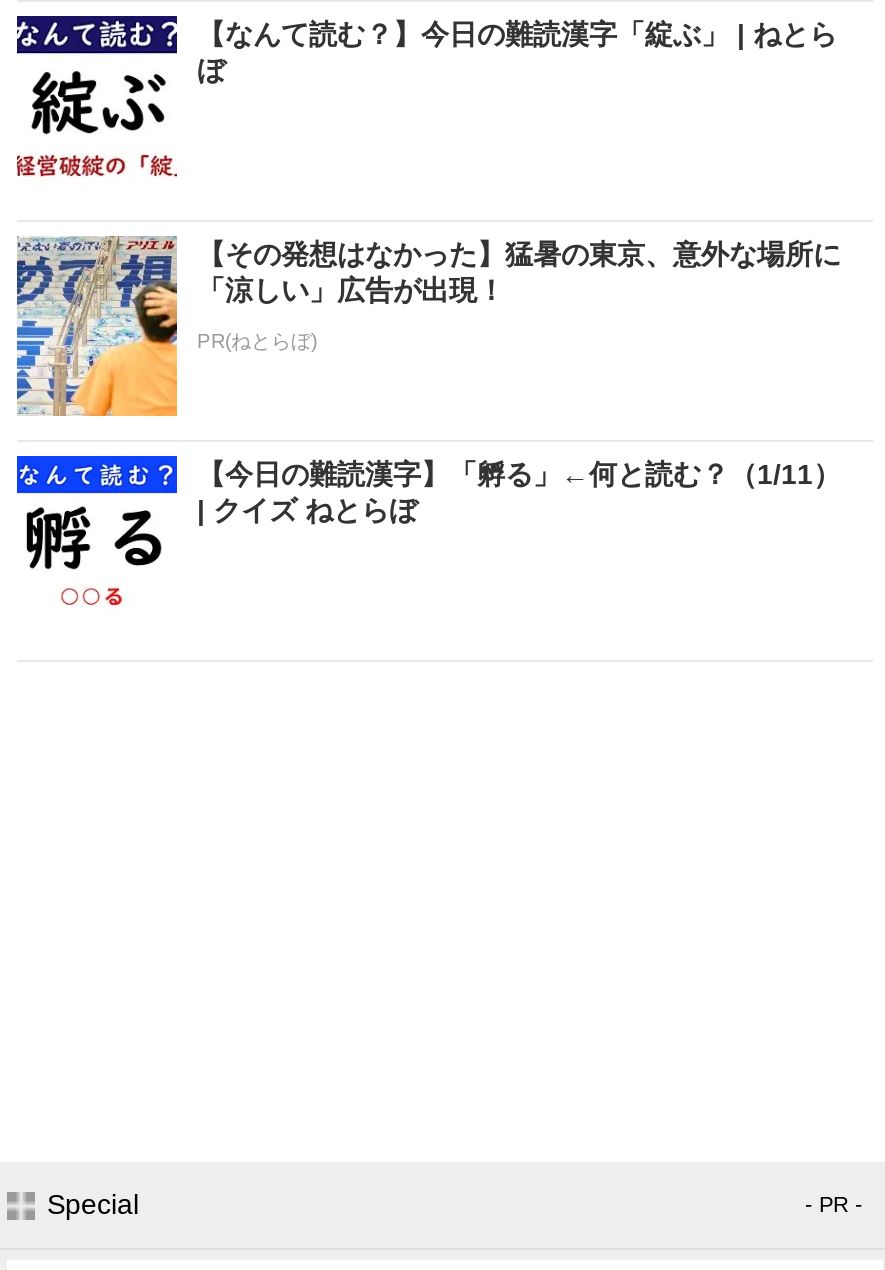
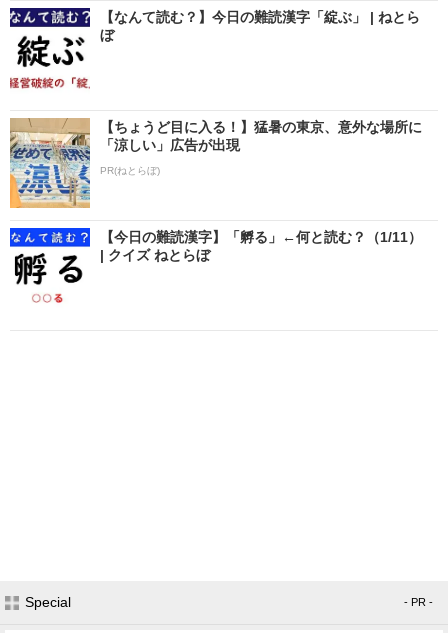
[15,236,841,416] [image] | 【その発想はなかった】猛暑の東京、意外な場所に | 「涼しい」広告が出現！ -> [9,118,422,209] [image] | 【ちょうど目に入る！】猛暑の東京、意外な場所に | 「涼しい」広告が出現

